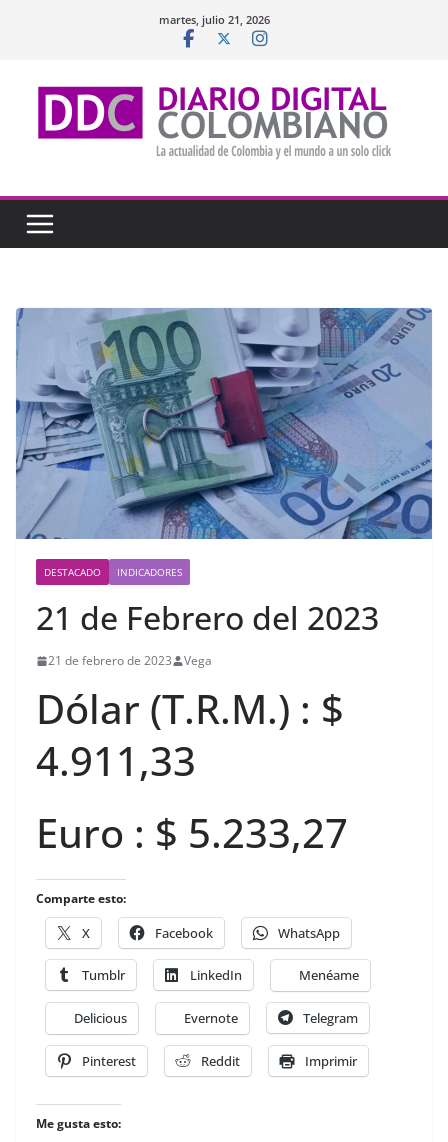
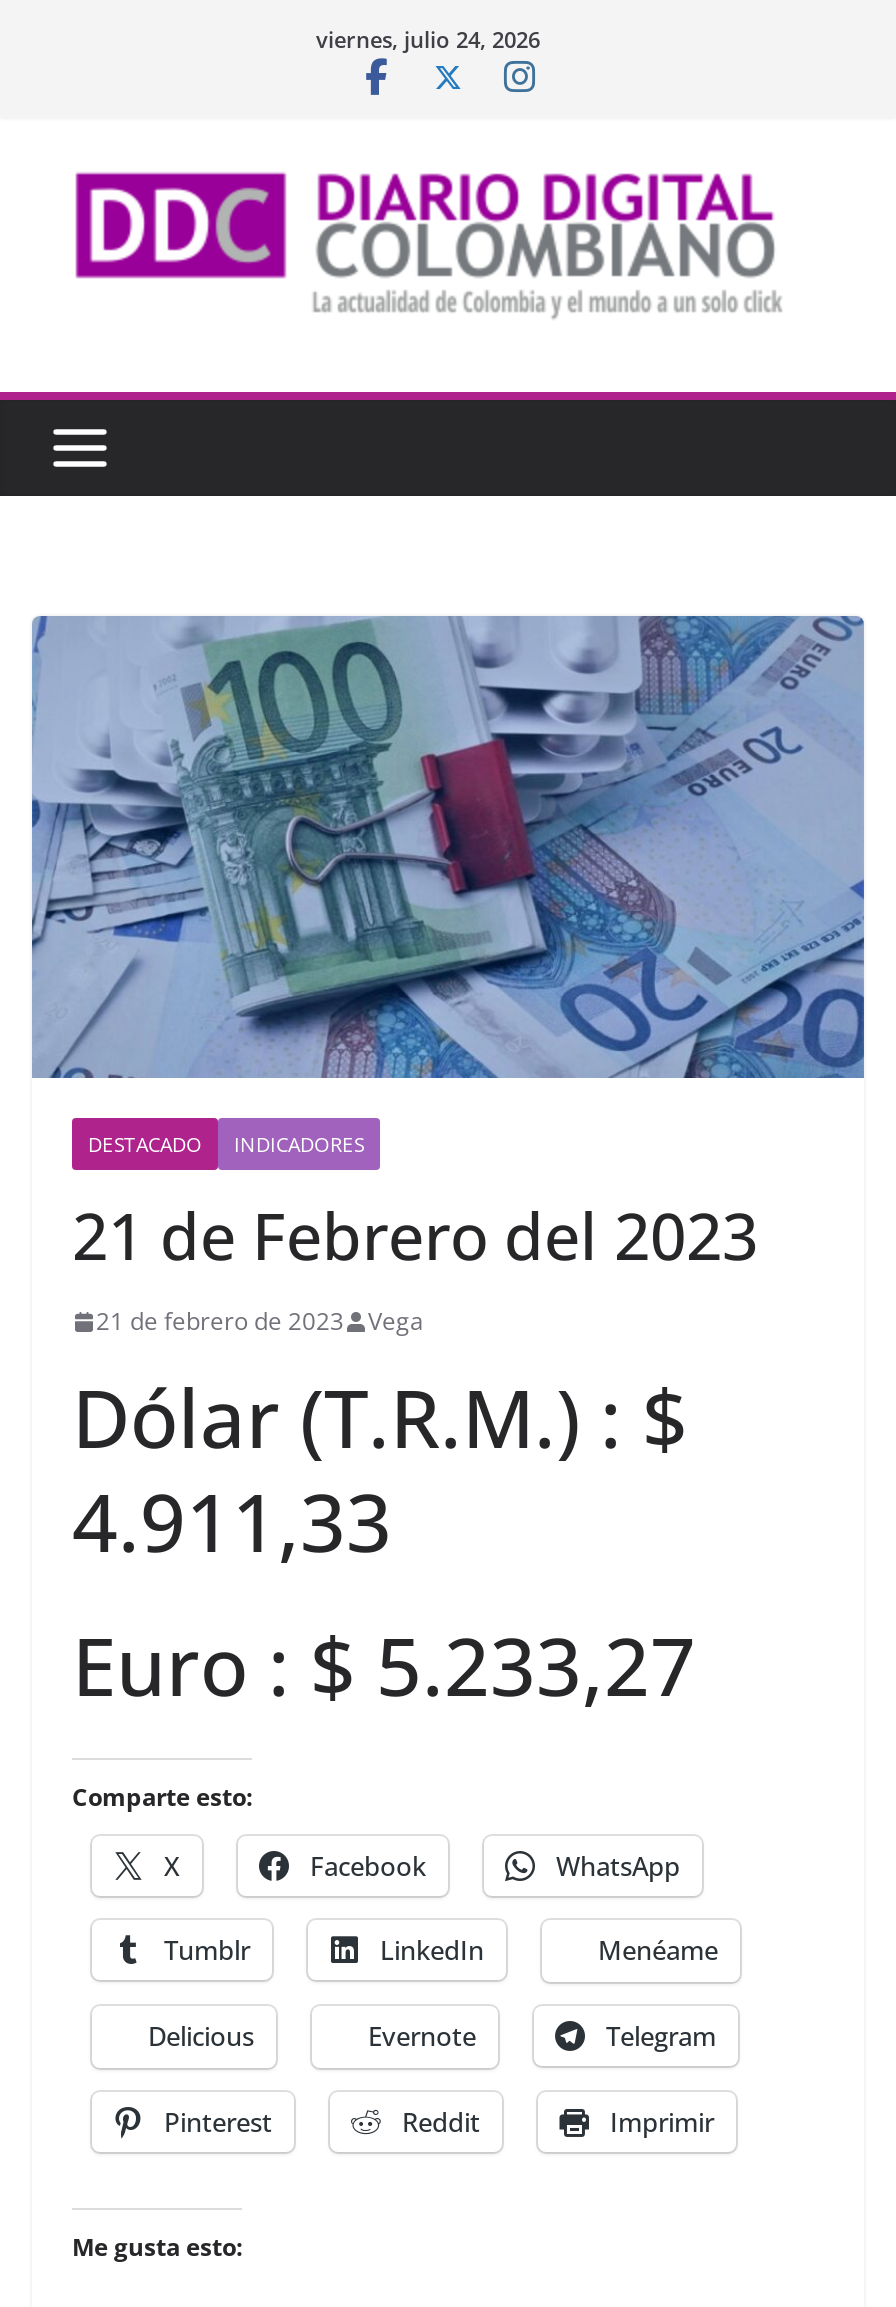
[158,12,269,27] martes, julio 21, 2026 -> [316,24,540,54] viernes, julio 24, 2026

